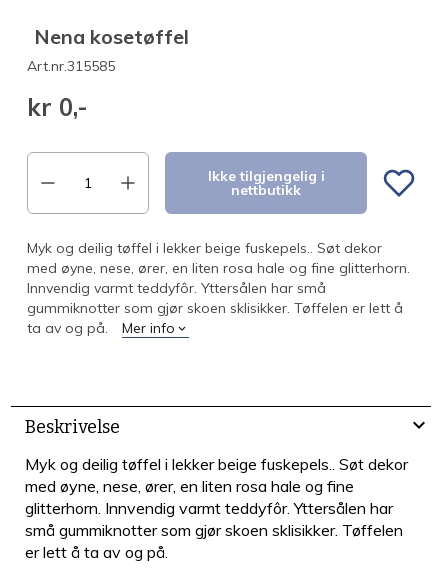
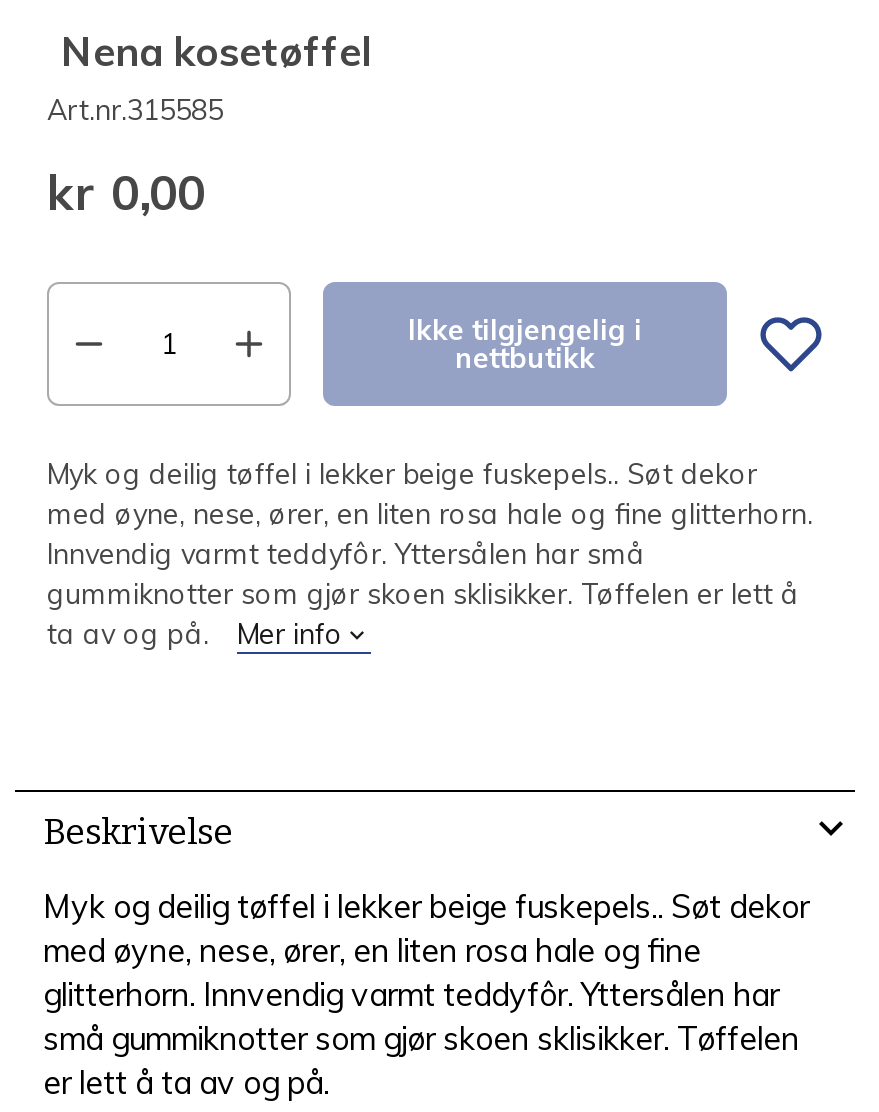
[27,92,88,122] kr 0,- -> [47,162,205,222] kr 0,00

